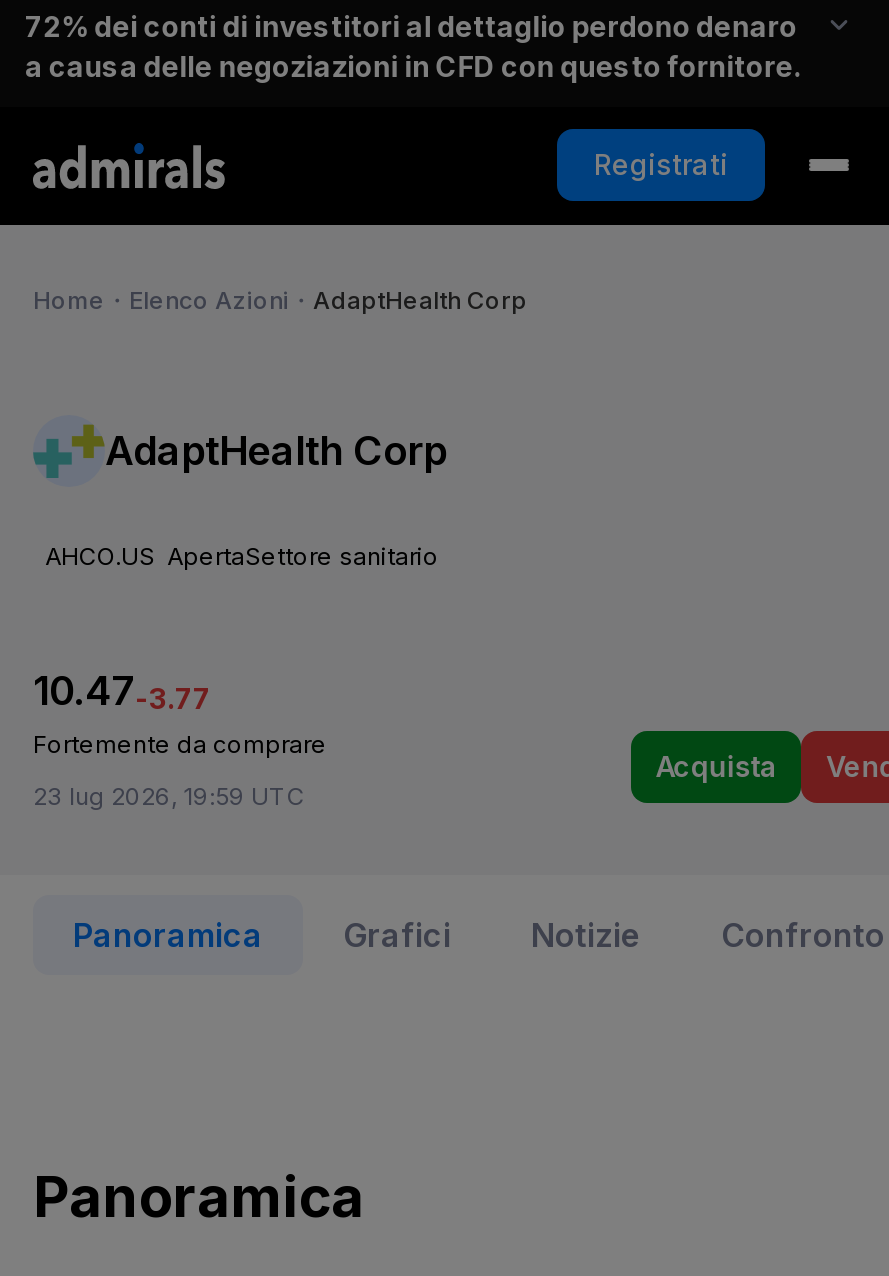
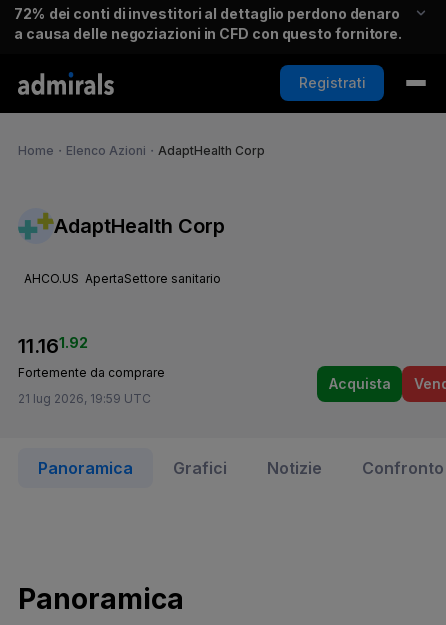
[33,668,211,716] 10.47-3.77 -> [18,334,88,358] 11.161.92
[33,782,305,812] 23 lug 2026, 19:59 UTC -> [18,391,151,406] 21 lug 2026, 19:59 UTC

